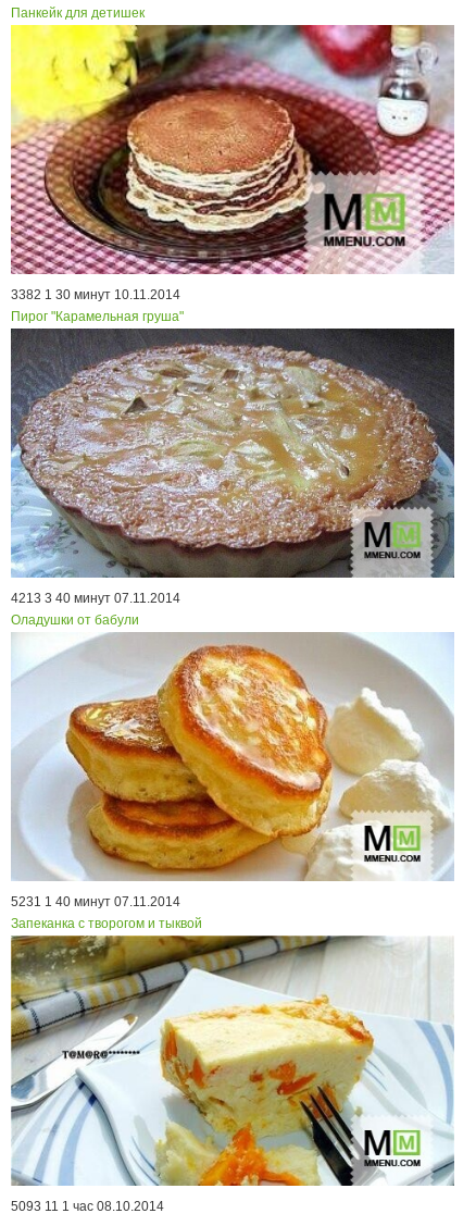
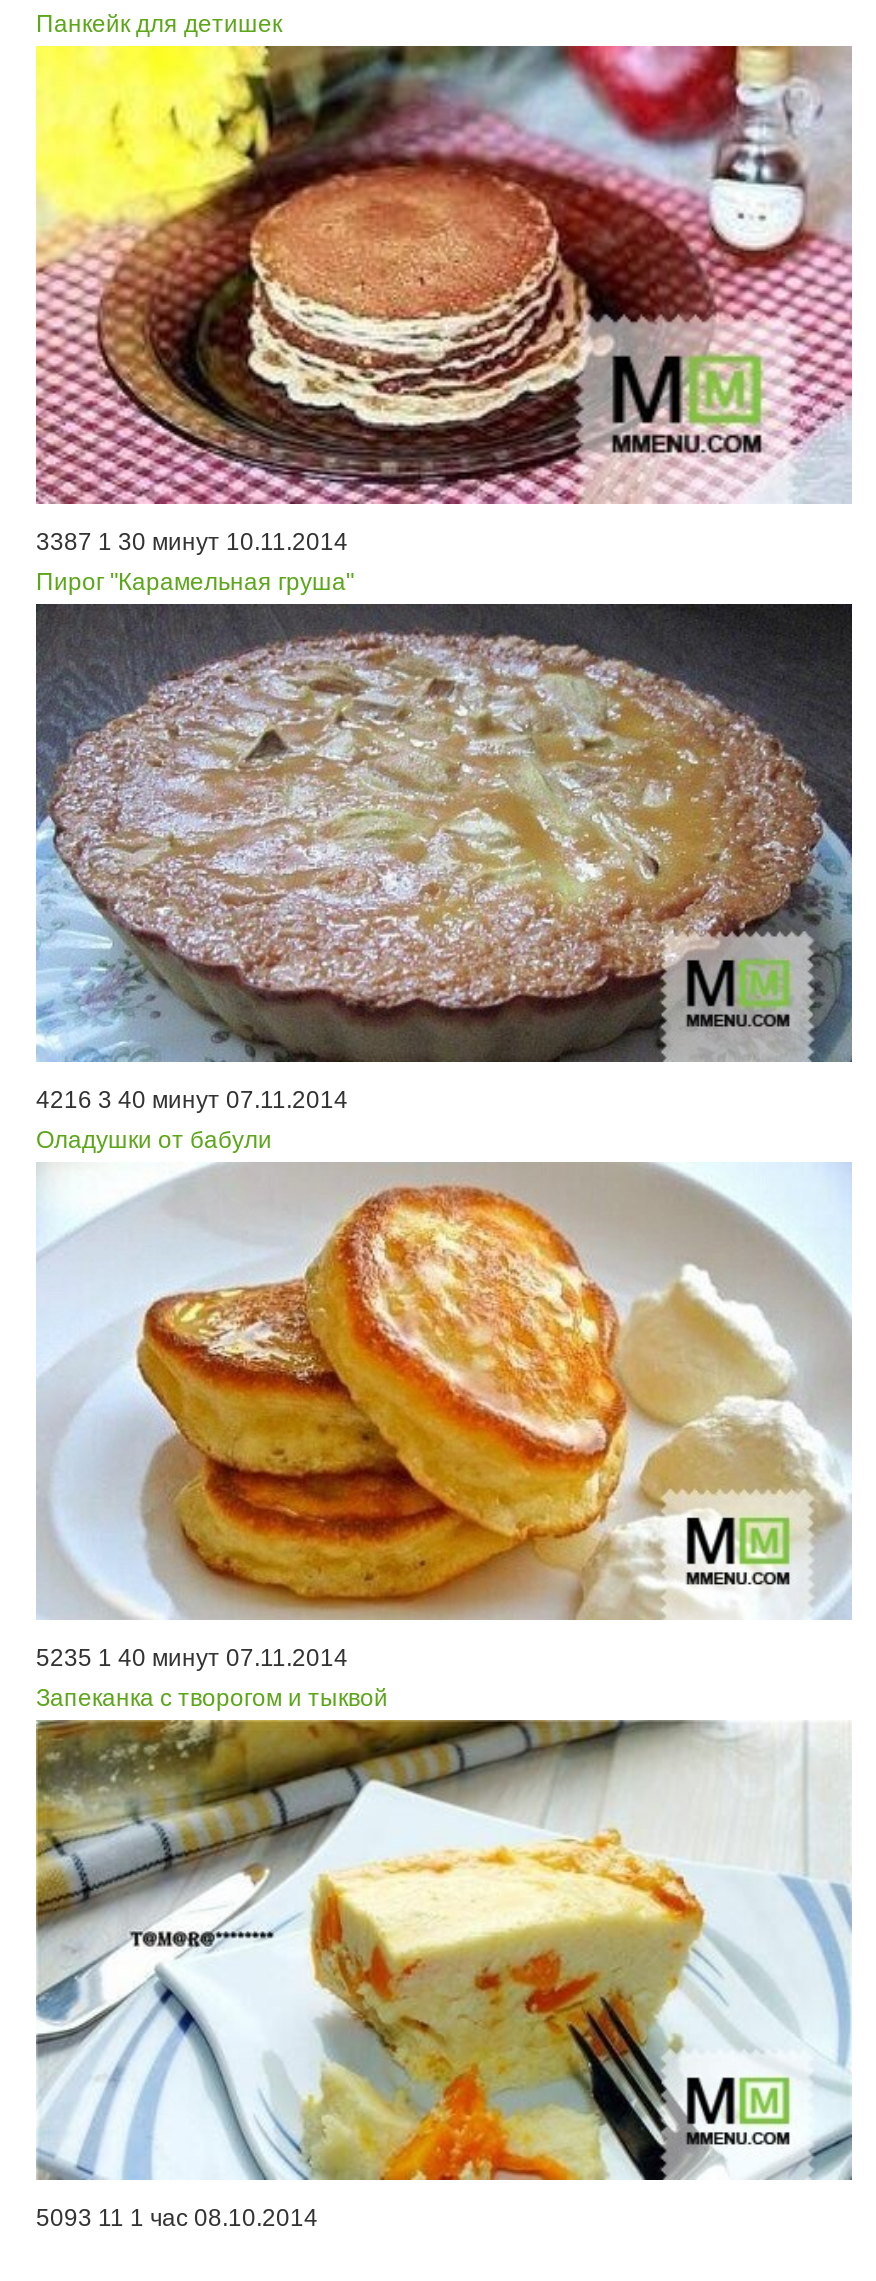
[11,287,180,302] 3382 1 30 минут 10.11.2014 -> [36,528,348,556] 3387 1 30 минут 10.11.2014
[11,591,180,606] 4213 3 40 минут 07.11.2014 -> [36,1087,348,1115] 4216 3 40 минут 07.11.2014
[11,894,180,910] 5231 1 40 минут 07.11.2014 -> [36,1644,348,1672] 5235 1 40 минут 07.11.2014

